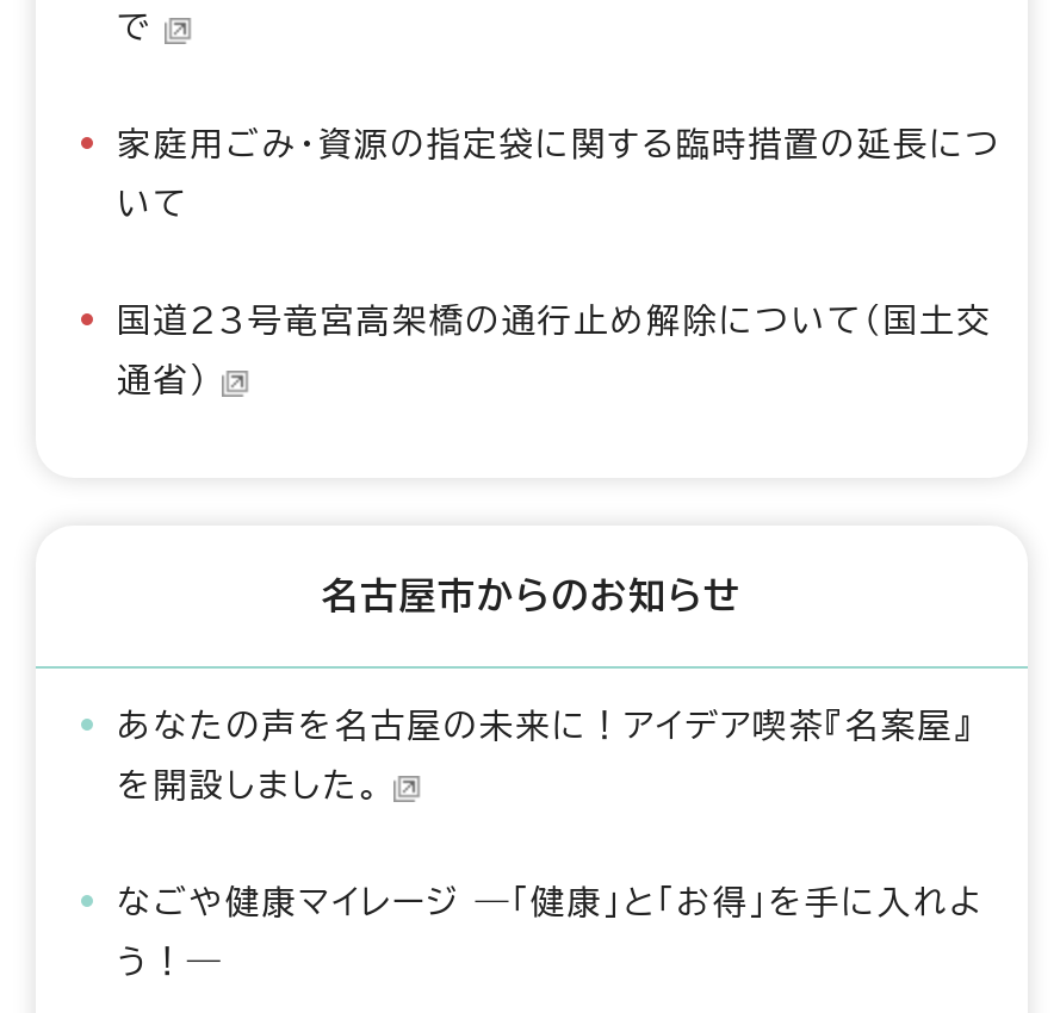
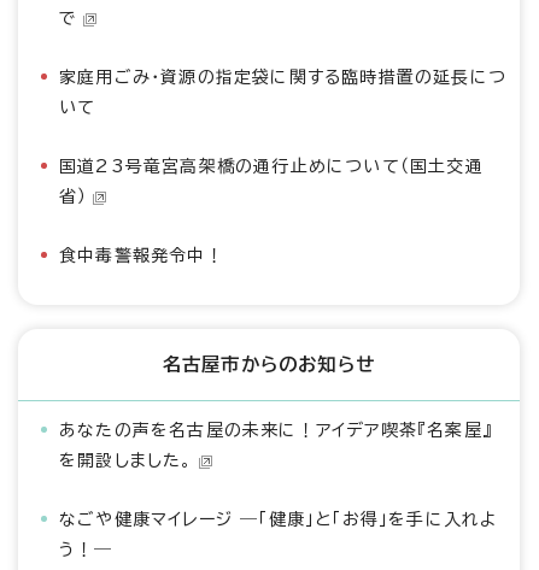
[117,304,992,397] 国道23号竜宮高架橋の通行止め解除について（国土交 | 通省） -> [59,158,483,264] 国道23号竜宮高架橋の通行止めについて（国土交通 | 省） | 食中毒警報発令中！

